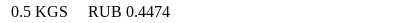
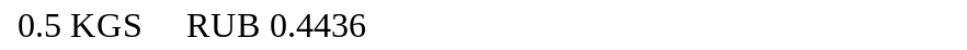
[11,3,170,20] 0.5 KGS RUB 0.4474 -> [18,7,366,44] 0.5 KGS RUB 0.4436

